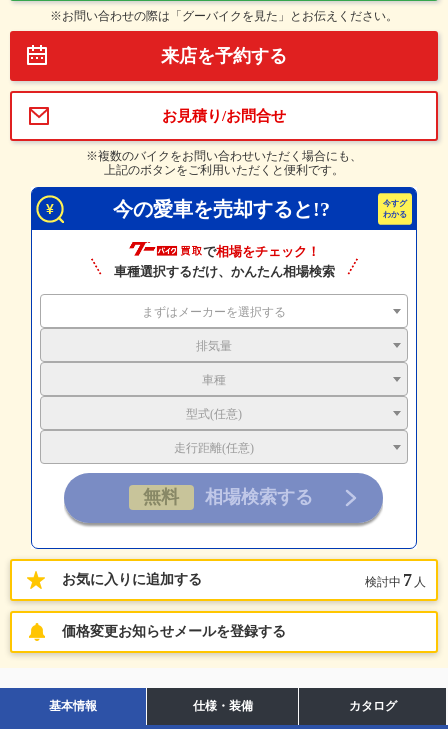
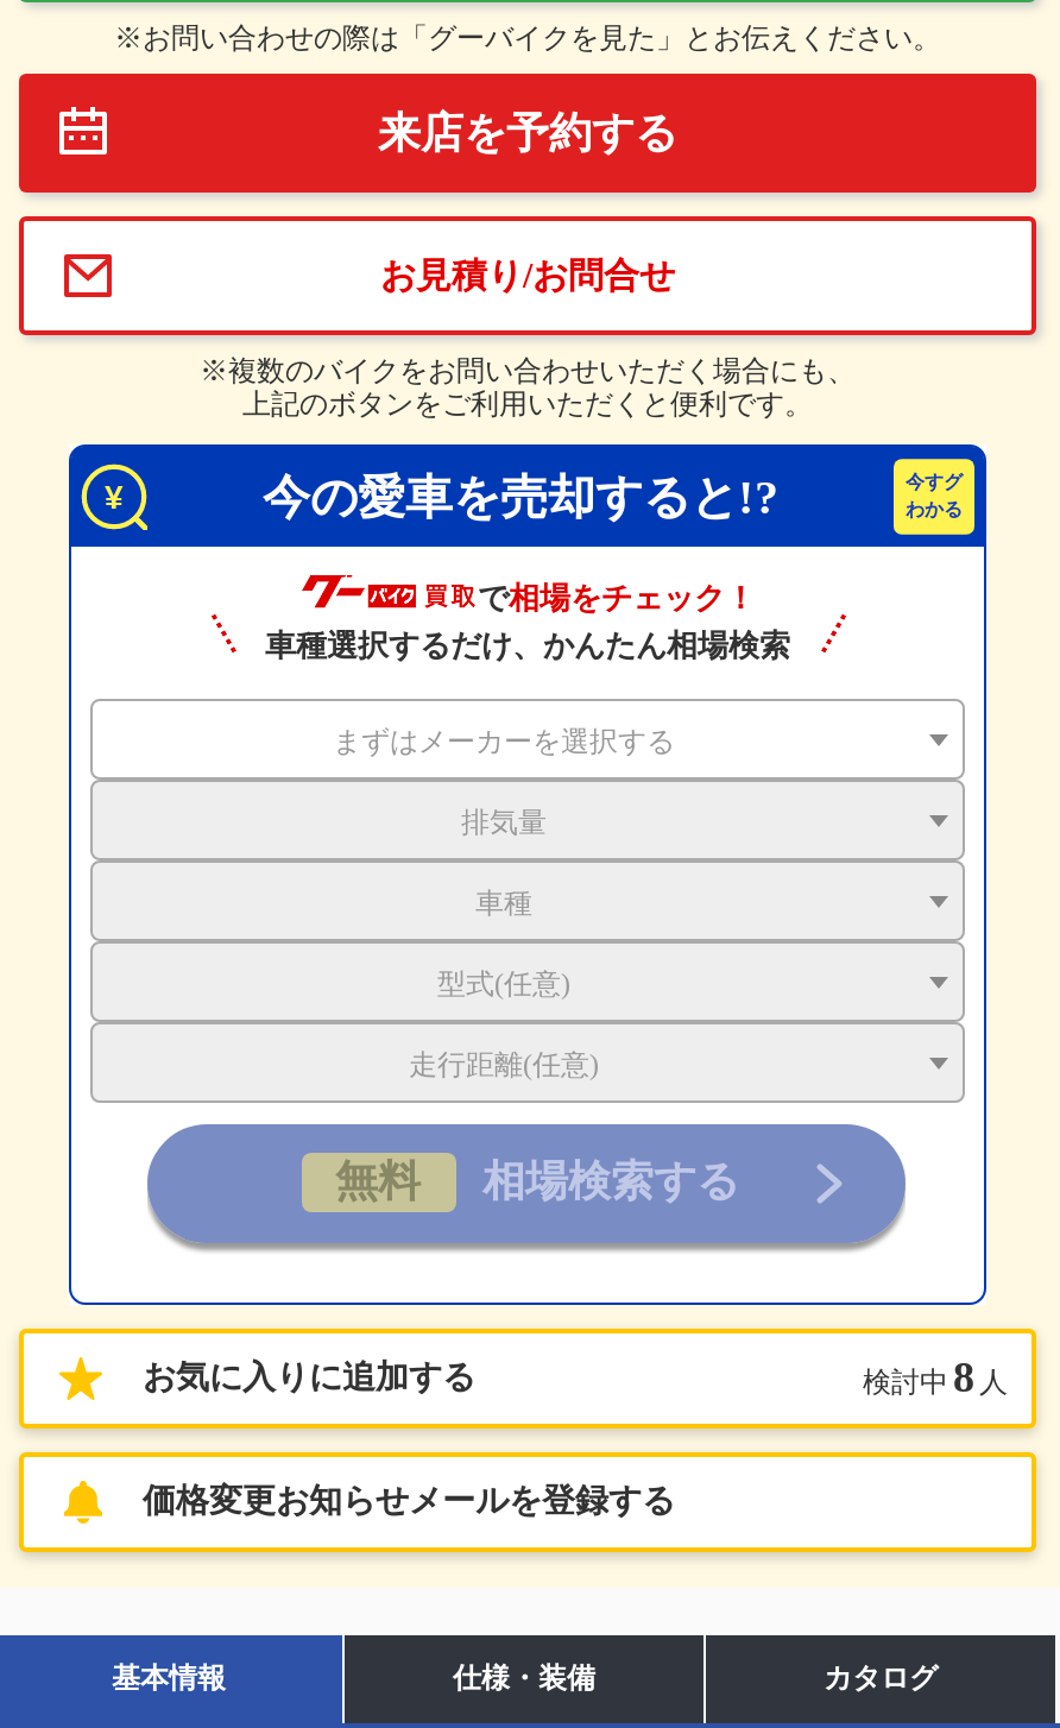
[365,570,426,590] 検討中 7 人 -> [863,1354,1008,1401] 検討中 8 人

